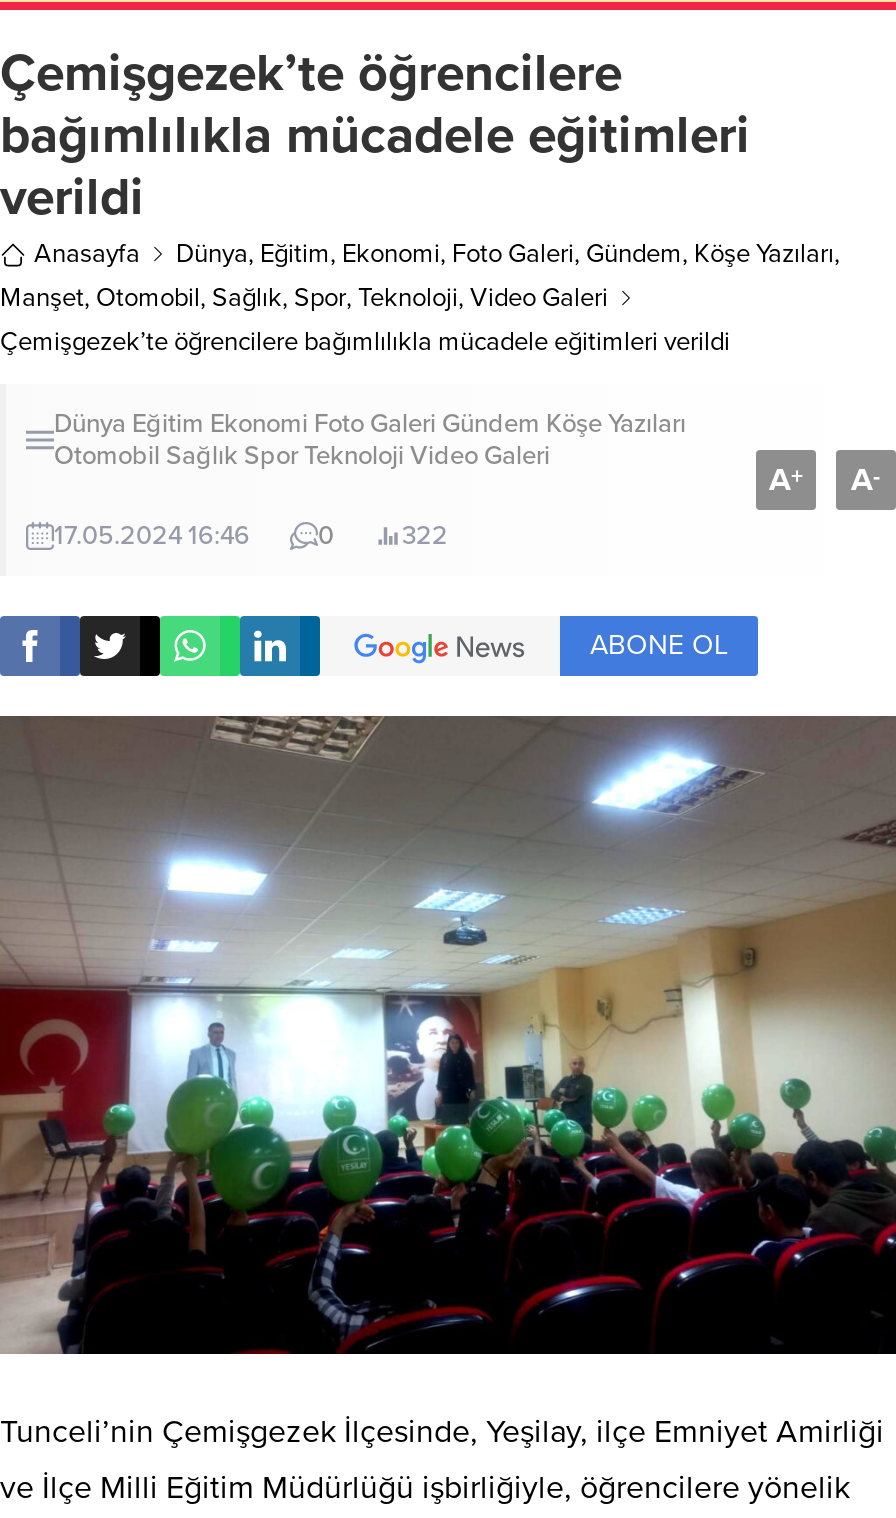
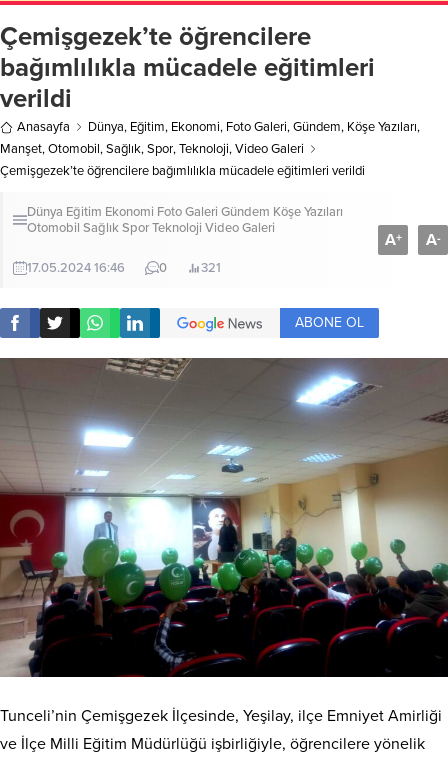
[402,520,448,552] 322 -> [201,260,221,276] 321

